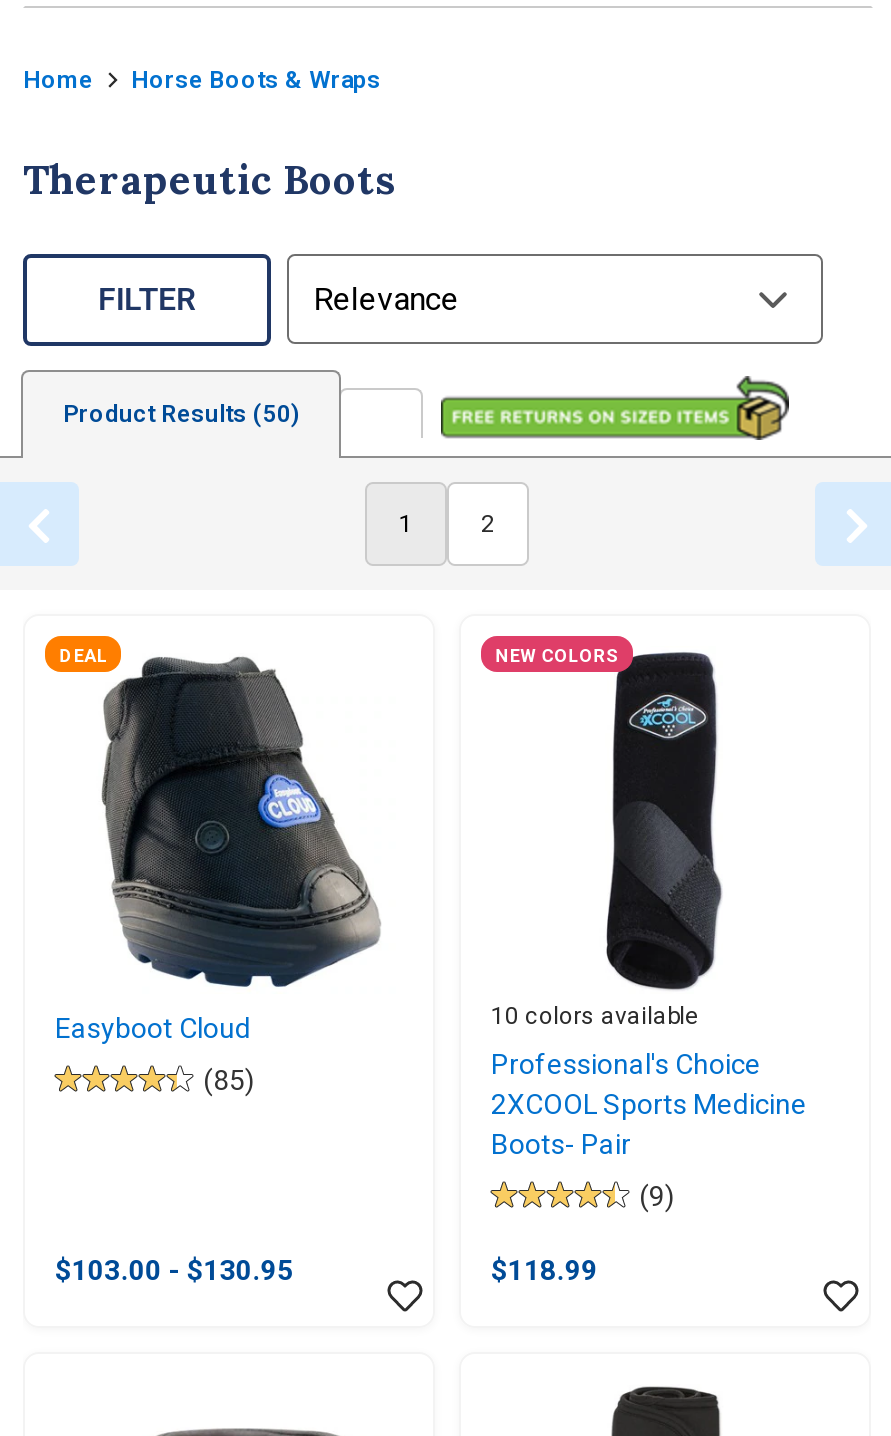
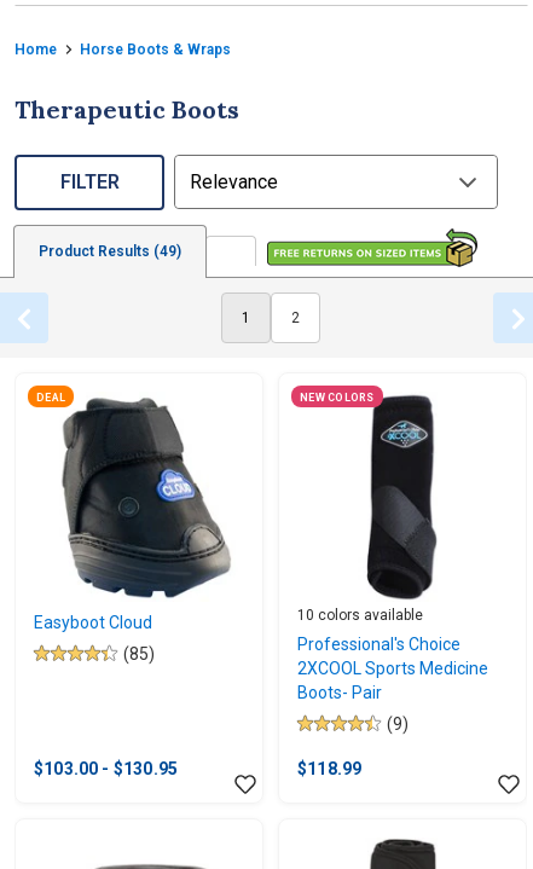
[63,400,299,428] Product Results (50) -> [39,243,181,260] Product Results (49)

